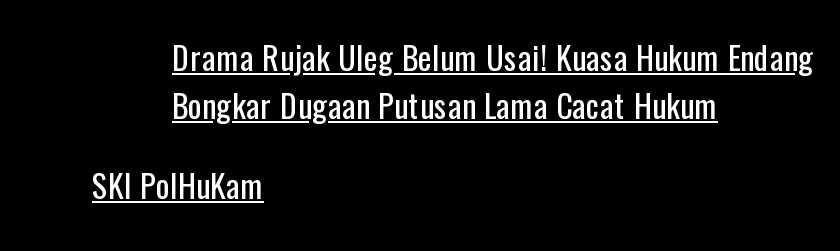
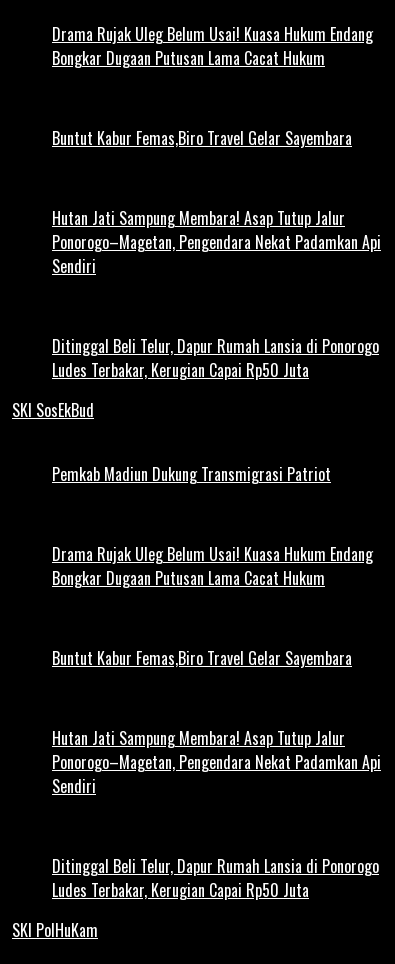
none -> [12,126,381,902] Buntut Kabur Femas,Biro Travel Gelar Sayembara | Hutan Jati Sampung Membara! Asap Tutup Jalur | Ponorogo–Magetan, Pengendara Nekat Padamkan Api | Sendiri | Ditinggal Beli Telur, Dapur Rumah Lansia di Ponorogo | Ludes Terbakar, Kerugian Capai Rp50 Juta | SKI SosEkBud | Pemkab Madiun Dukung Transmigrasi Patriot | Drama Rujak Uleg Belum Usai! Kuasa Hukum Endang | Bongkar Dugaan Putusan Lama Cacat Hukum | Buntut Kabur Femas,Biro Travel Gelar Sayembara | Hutan Jati Sampung Membara! Asap Tutup Jalur | Ponorogo–Magetan, Pengendara Nekat Padamkan Api | Sendiri | Ditinggal Beli Telur, Dapur Rumah Lansia di Ponorogo | Ludes Terbakar, Kerugian Capai Rp50 Juta

